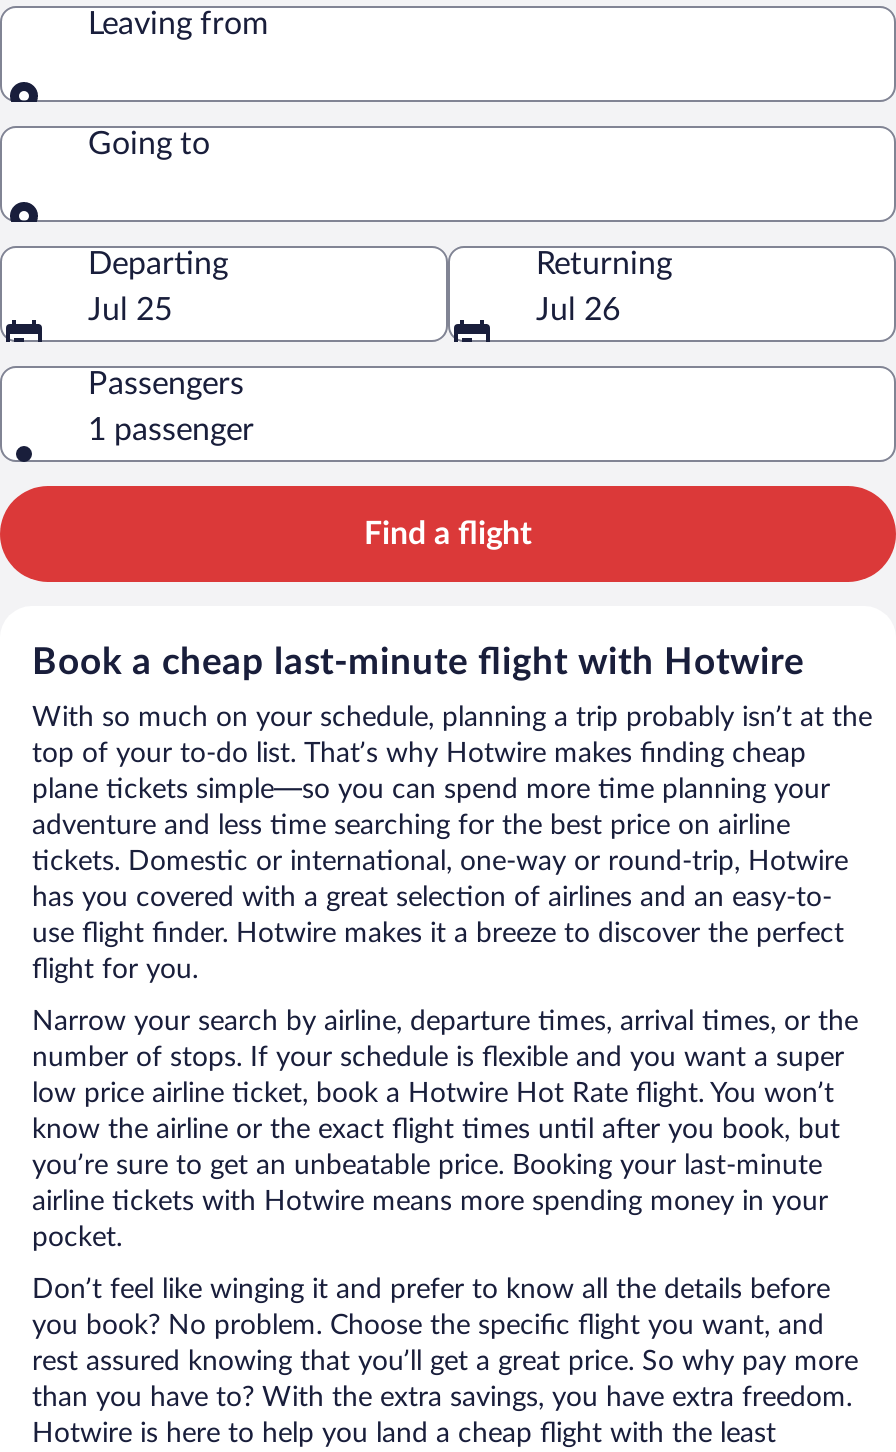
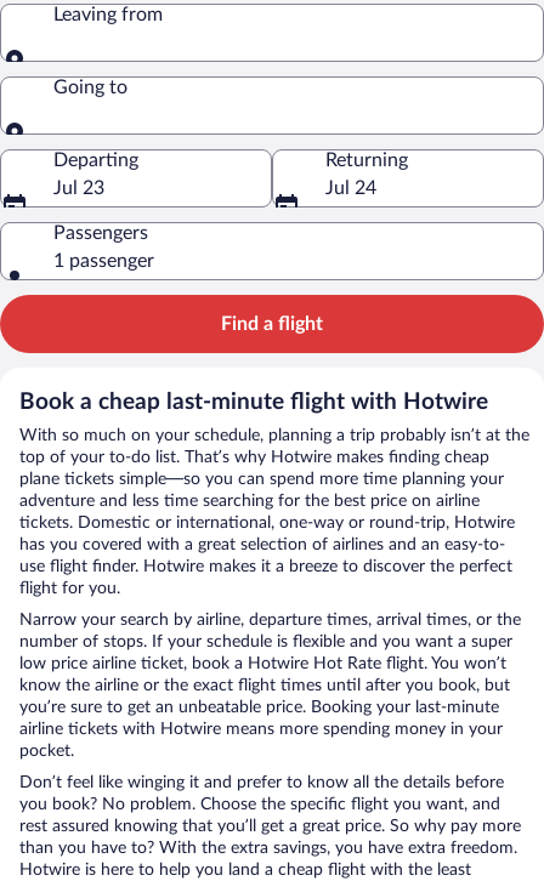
[88,293,172,325] Jul 25 -> [53,178,104,197] Jul 23
[536,293,620,325] Jul 26 -> [325,178,376,197] Jul 24

